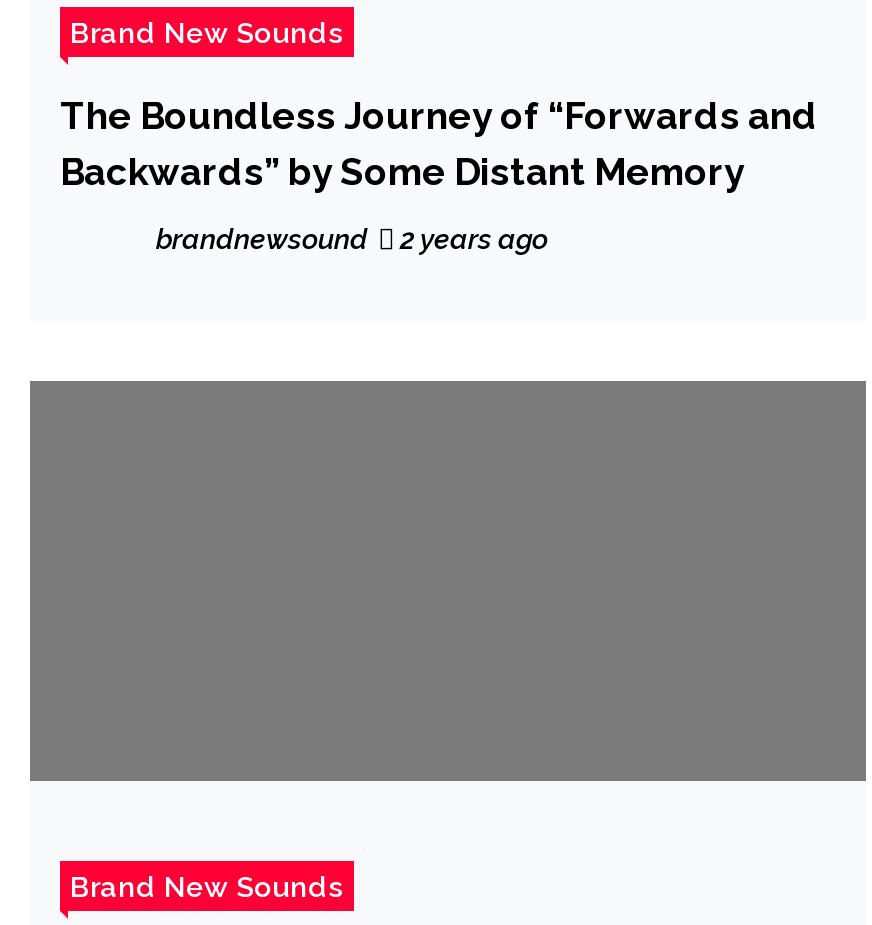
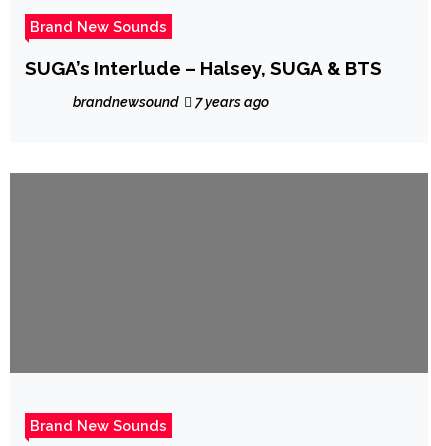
[60,93,818,193] The Boundless Journey of “Forwards and | Backwards” by Some Distant Memory -> [25,57,382,79] SUGA’s Interlude – Halsey, SUGA & BTS
[156,223,548,255] brandnewsound 2 years ago -> [73,94,269,110] brandnewsound 7 years ago

